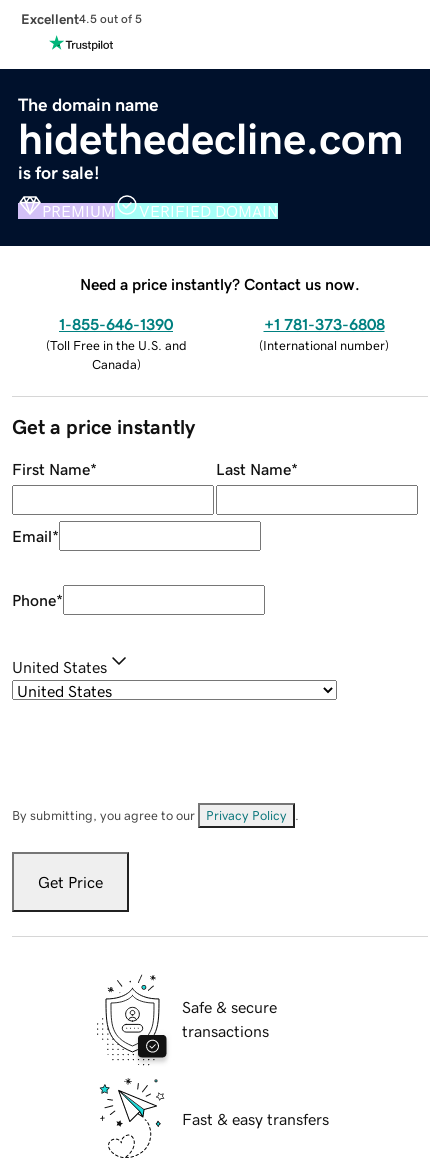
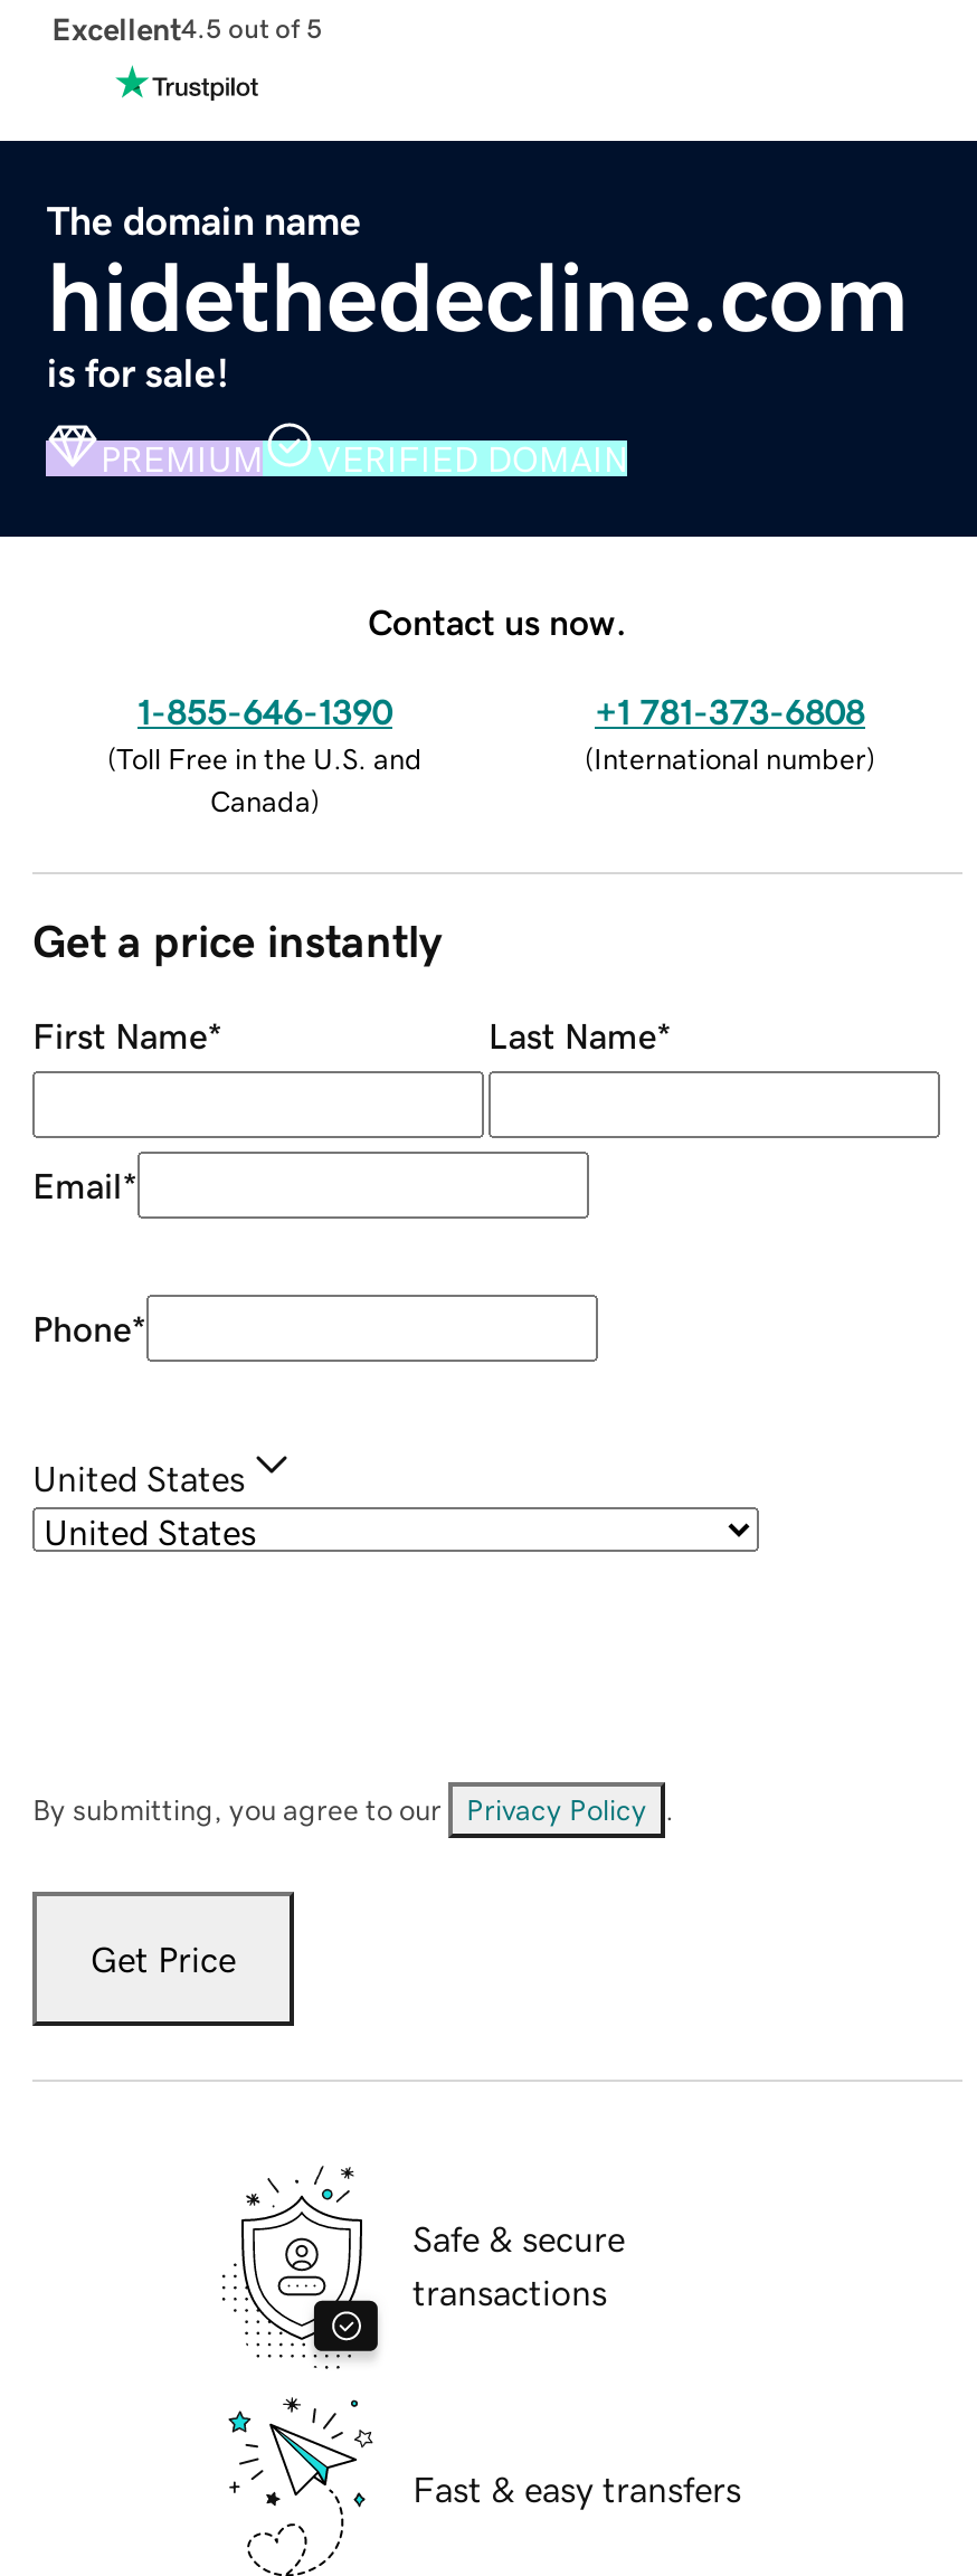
[80,276,360,292] Need a price instantly? Contact us now. -> [368,603,627,639] Contact us now.

